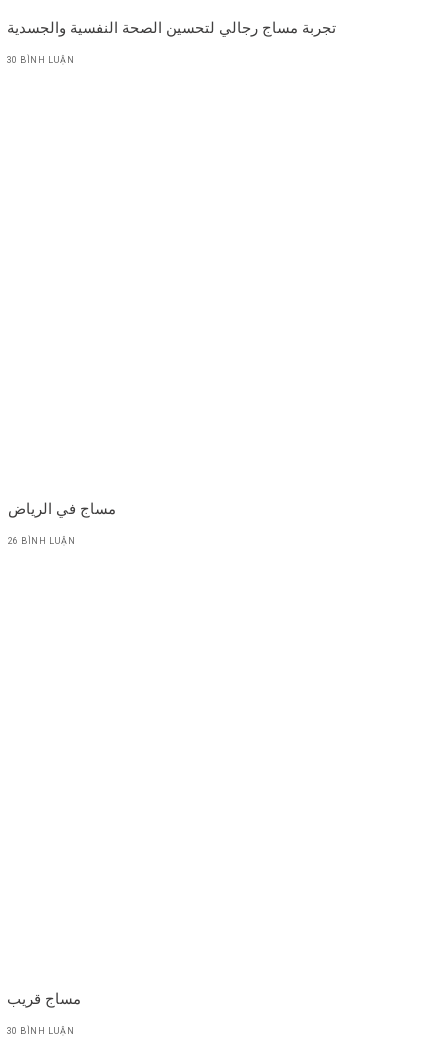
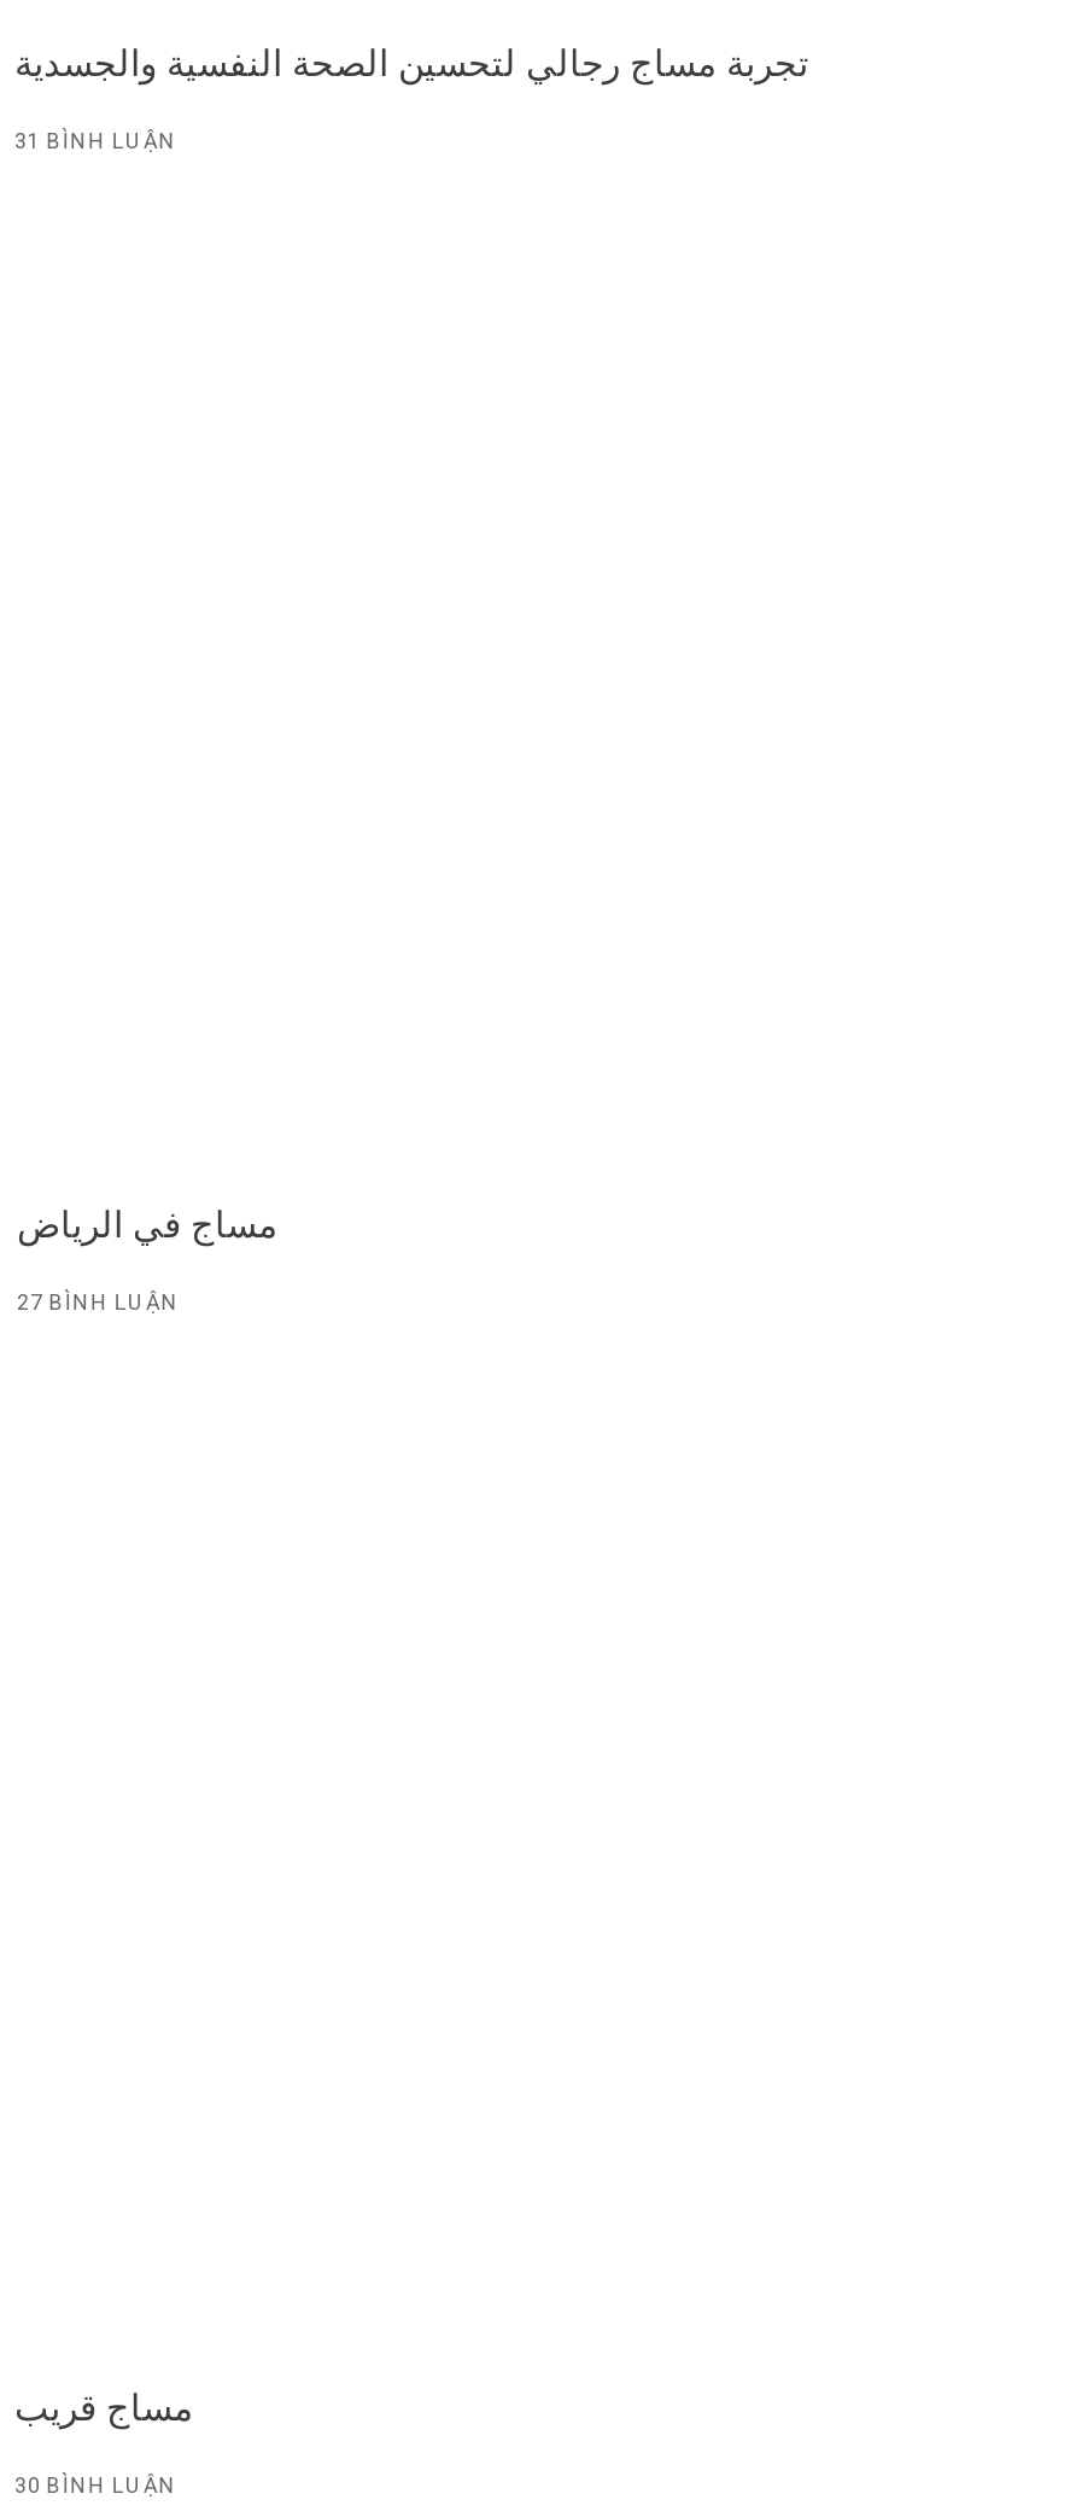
[7,55,74,65] 30 BÌNH LUẬN -> [14,129,177,153] 31 BÌNH LUẬN
[8,536,75,546] 26 BÌNH LUẬN -> [17,1291,179,1315] 27 BÌNH LUẬN

